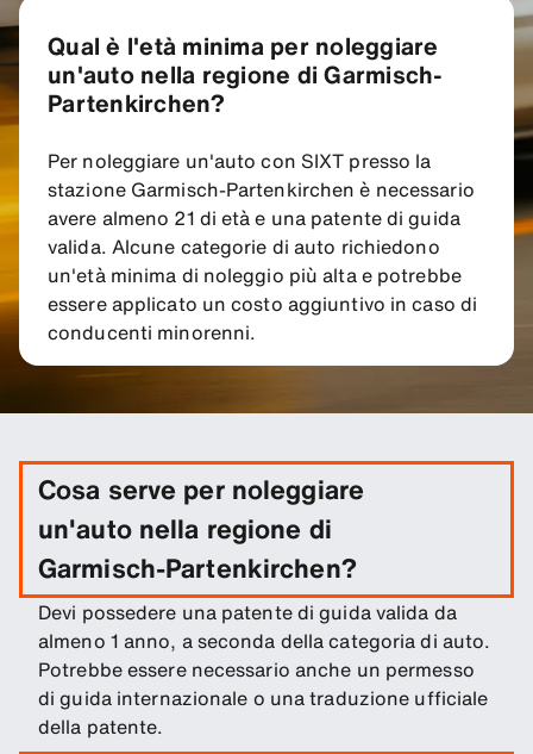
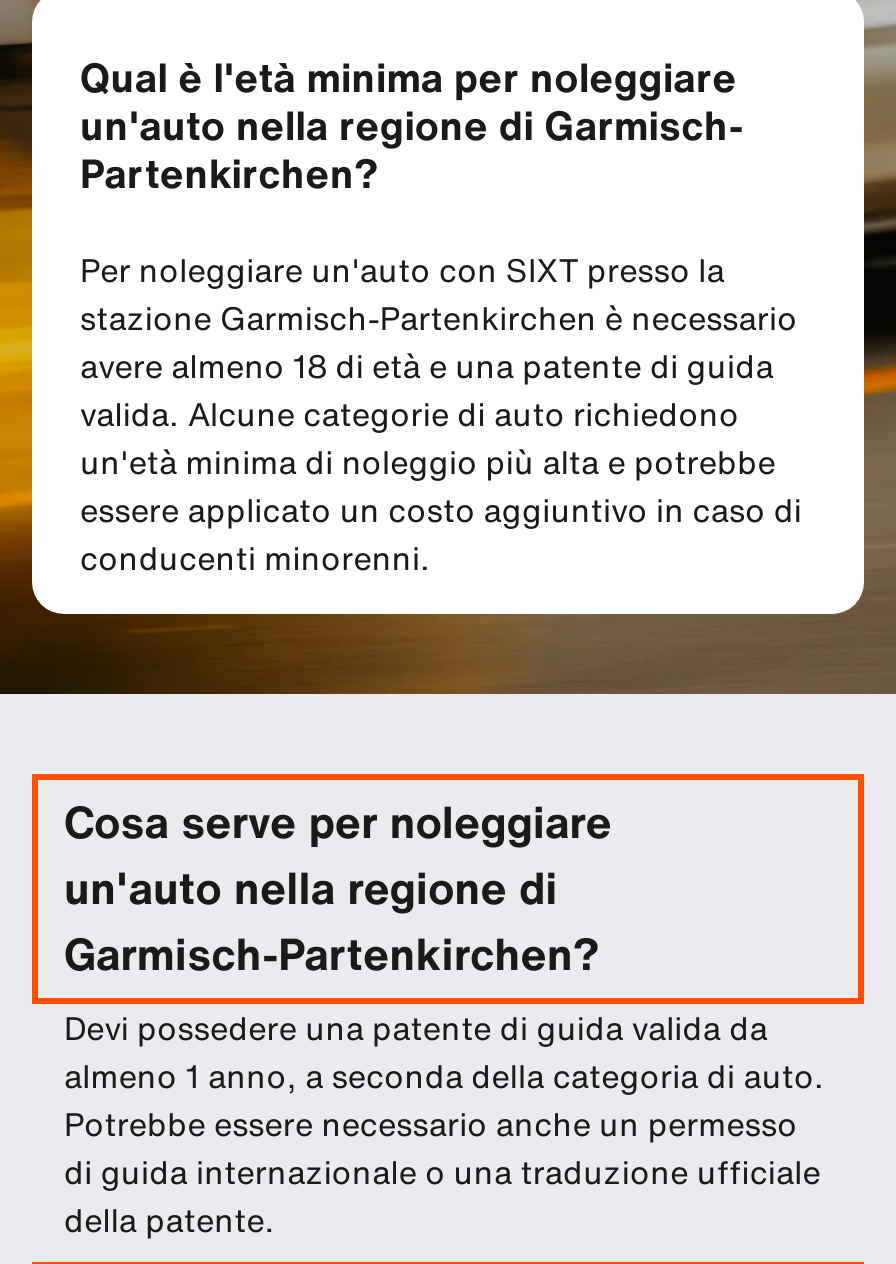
[48,204,460,232] avere almeno 21 di età e una patente di guida -> [80,342,774,390] avere almeno 18 di età e una patente di guida

